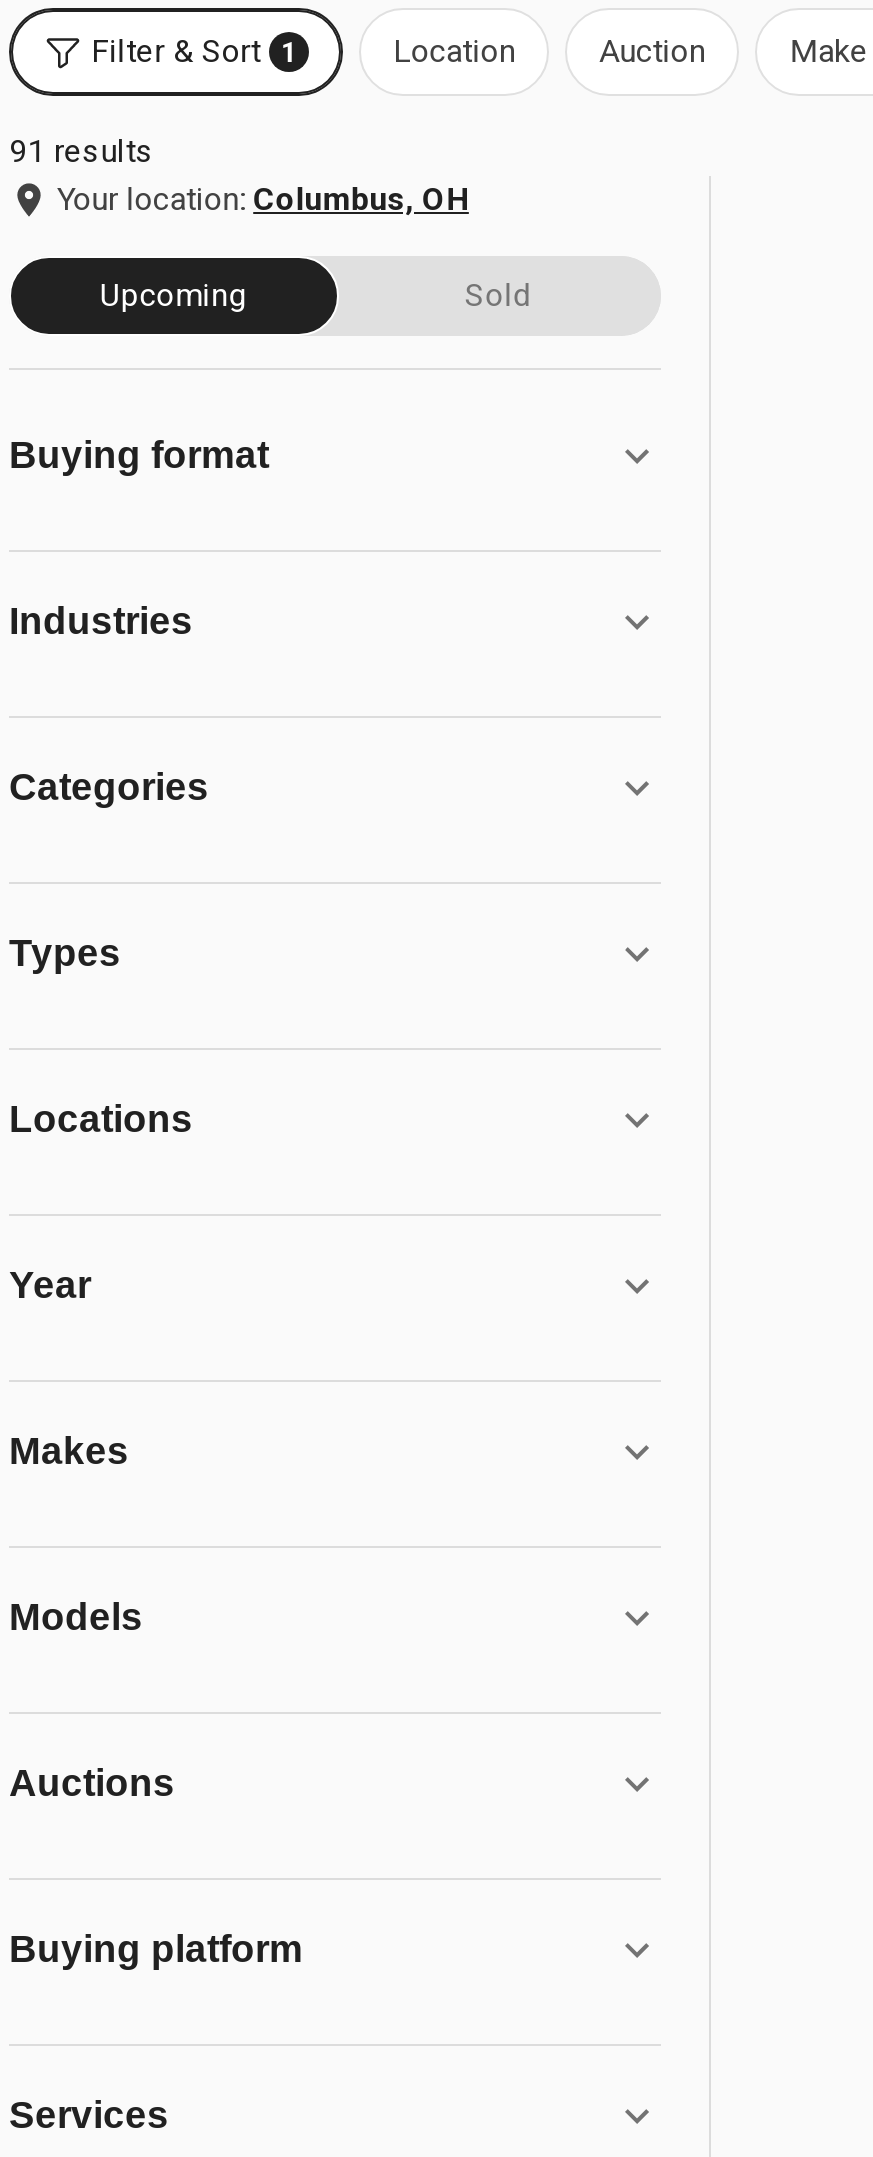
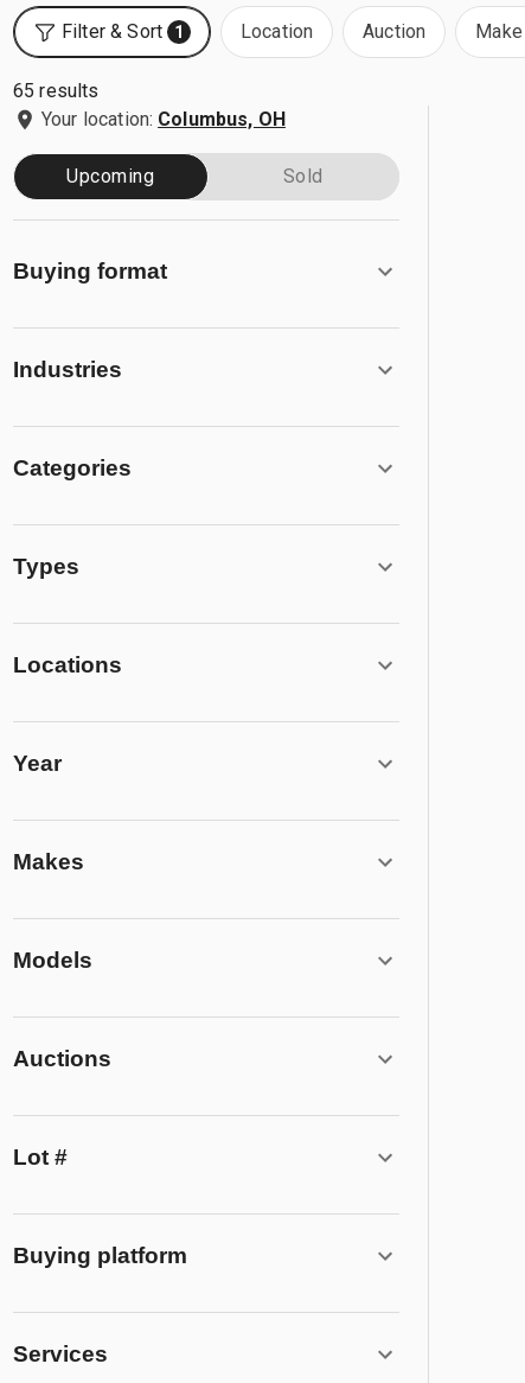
[9,132,154,170] 91 results -> [13,79,99,102] 65 results
none -> [13,1145,68,1170] Lot #

